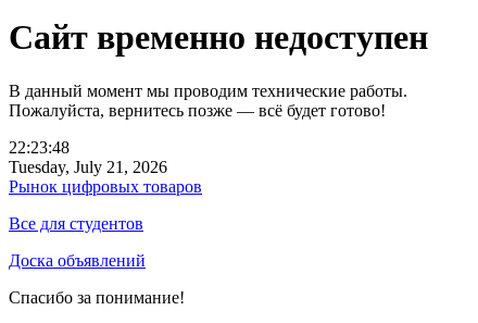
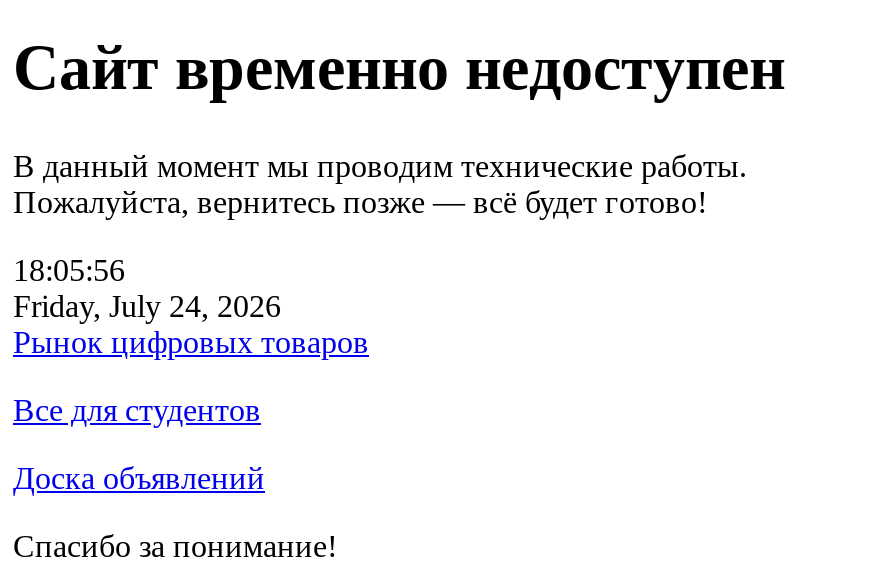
[9,138,70,156] 22:23:48 -> [13,253,125,287] 18:05:56
[9,158,167,176] Tuesday, July 21, 2026 -> [13,289,281,323] Friday, July 24, 2026

